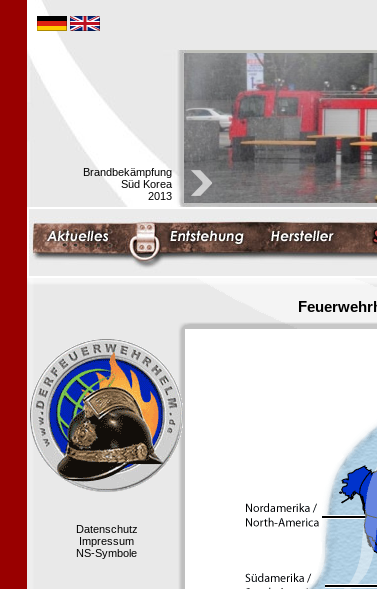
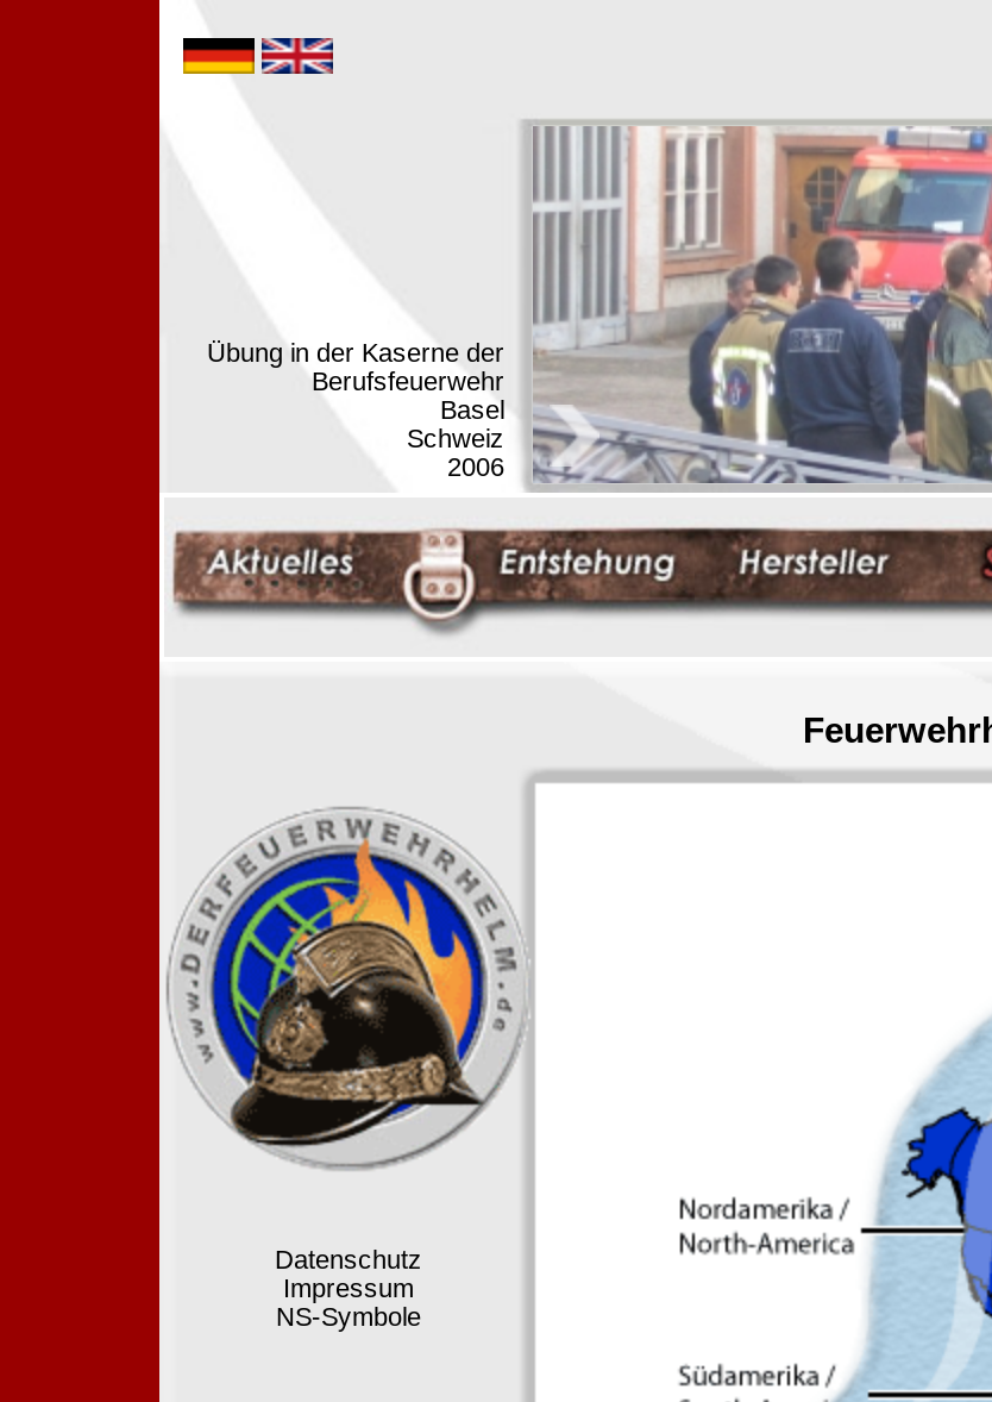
[83,53,374,204] [image] | Brandbekämpfung | Süd Korea | 2013 -> [207,126,985,483] [image] | Übung in der Kaserne der | Berufsfeuerwehr | Basel | Schweiz | 2006

